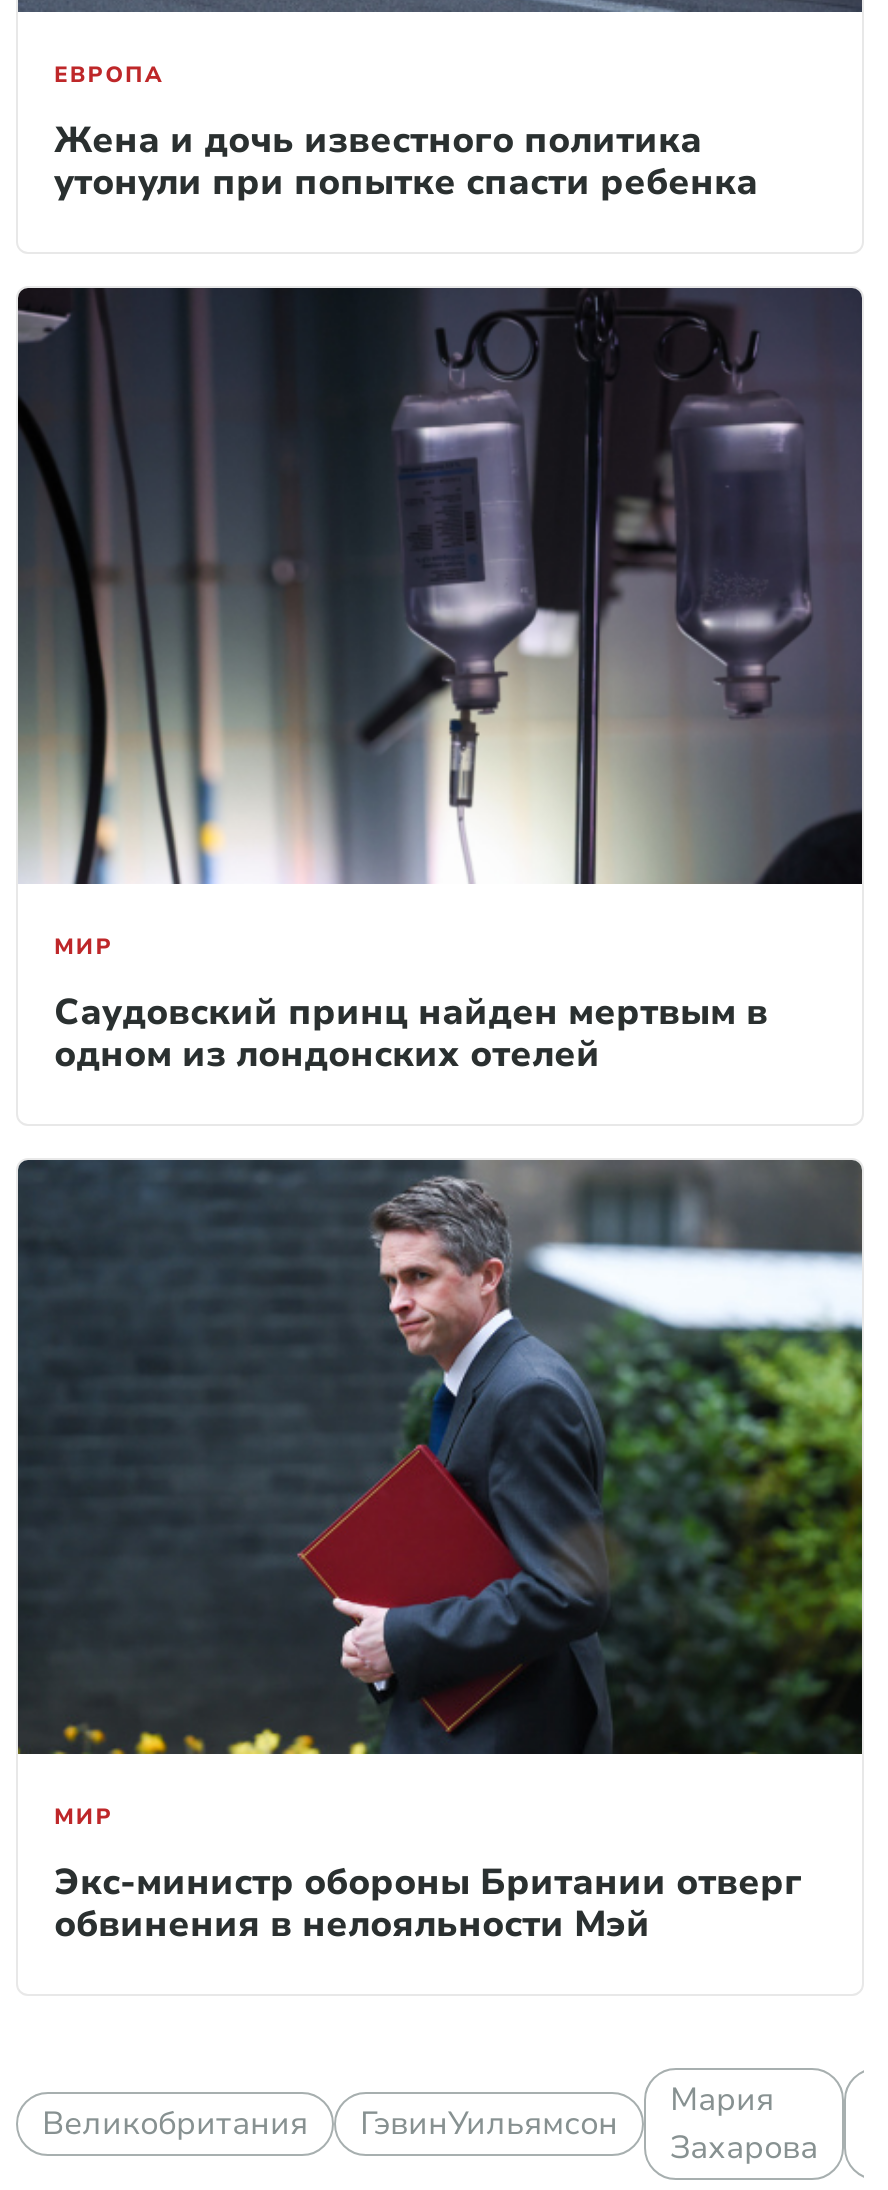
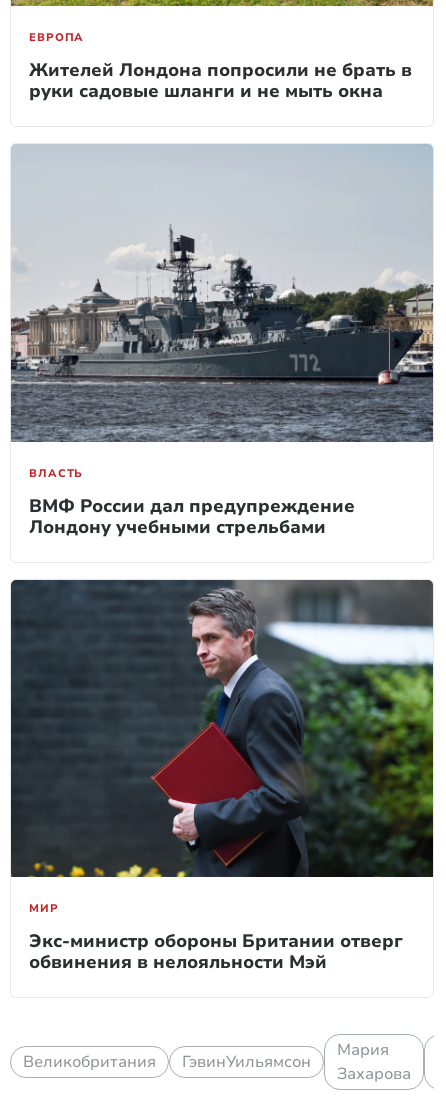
[54,117,758,207] Жена и дочь известного политика | утонули при попытке спасти ребенка -> [29,58,412,103] Жителей Лондона попросили не брать в | руки садовые шланги и не мыть окна
[16,286,864,961] [image] | МИР -> [11,144,434,481] [image] | ВЛАСТЬ
[54,987,768,1077] Саудовский принц найден мертвым в | одном из лондонских отелей -> [29,494,355,539] ВМФ России дал предупреждение | Лондону учебными стрельбами

